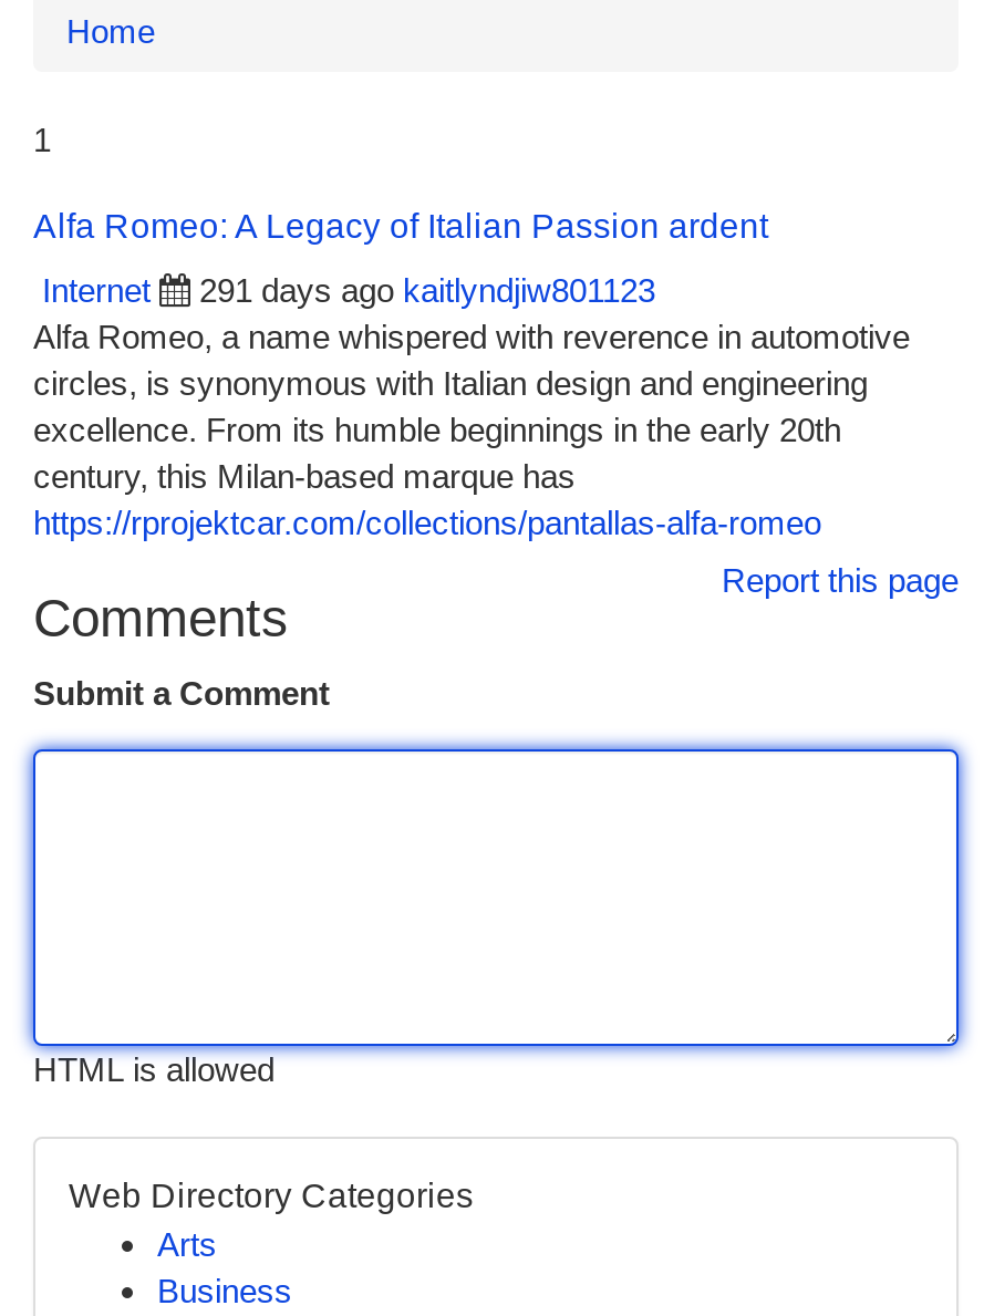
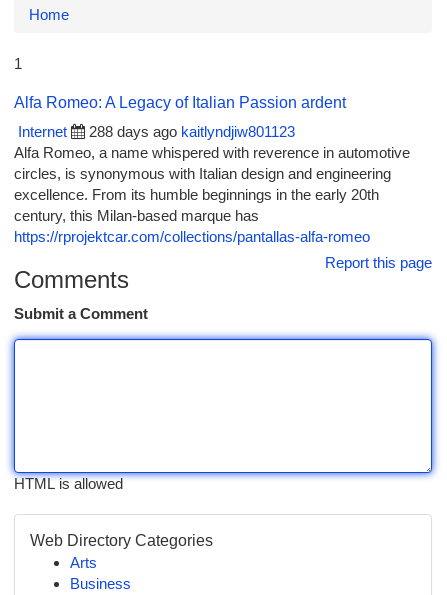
[199,271,655,309] 291 days ago kaitlyndjiw801123 -> [89,123,295,140] 288 days ago kaitlyndjiw801123

